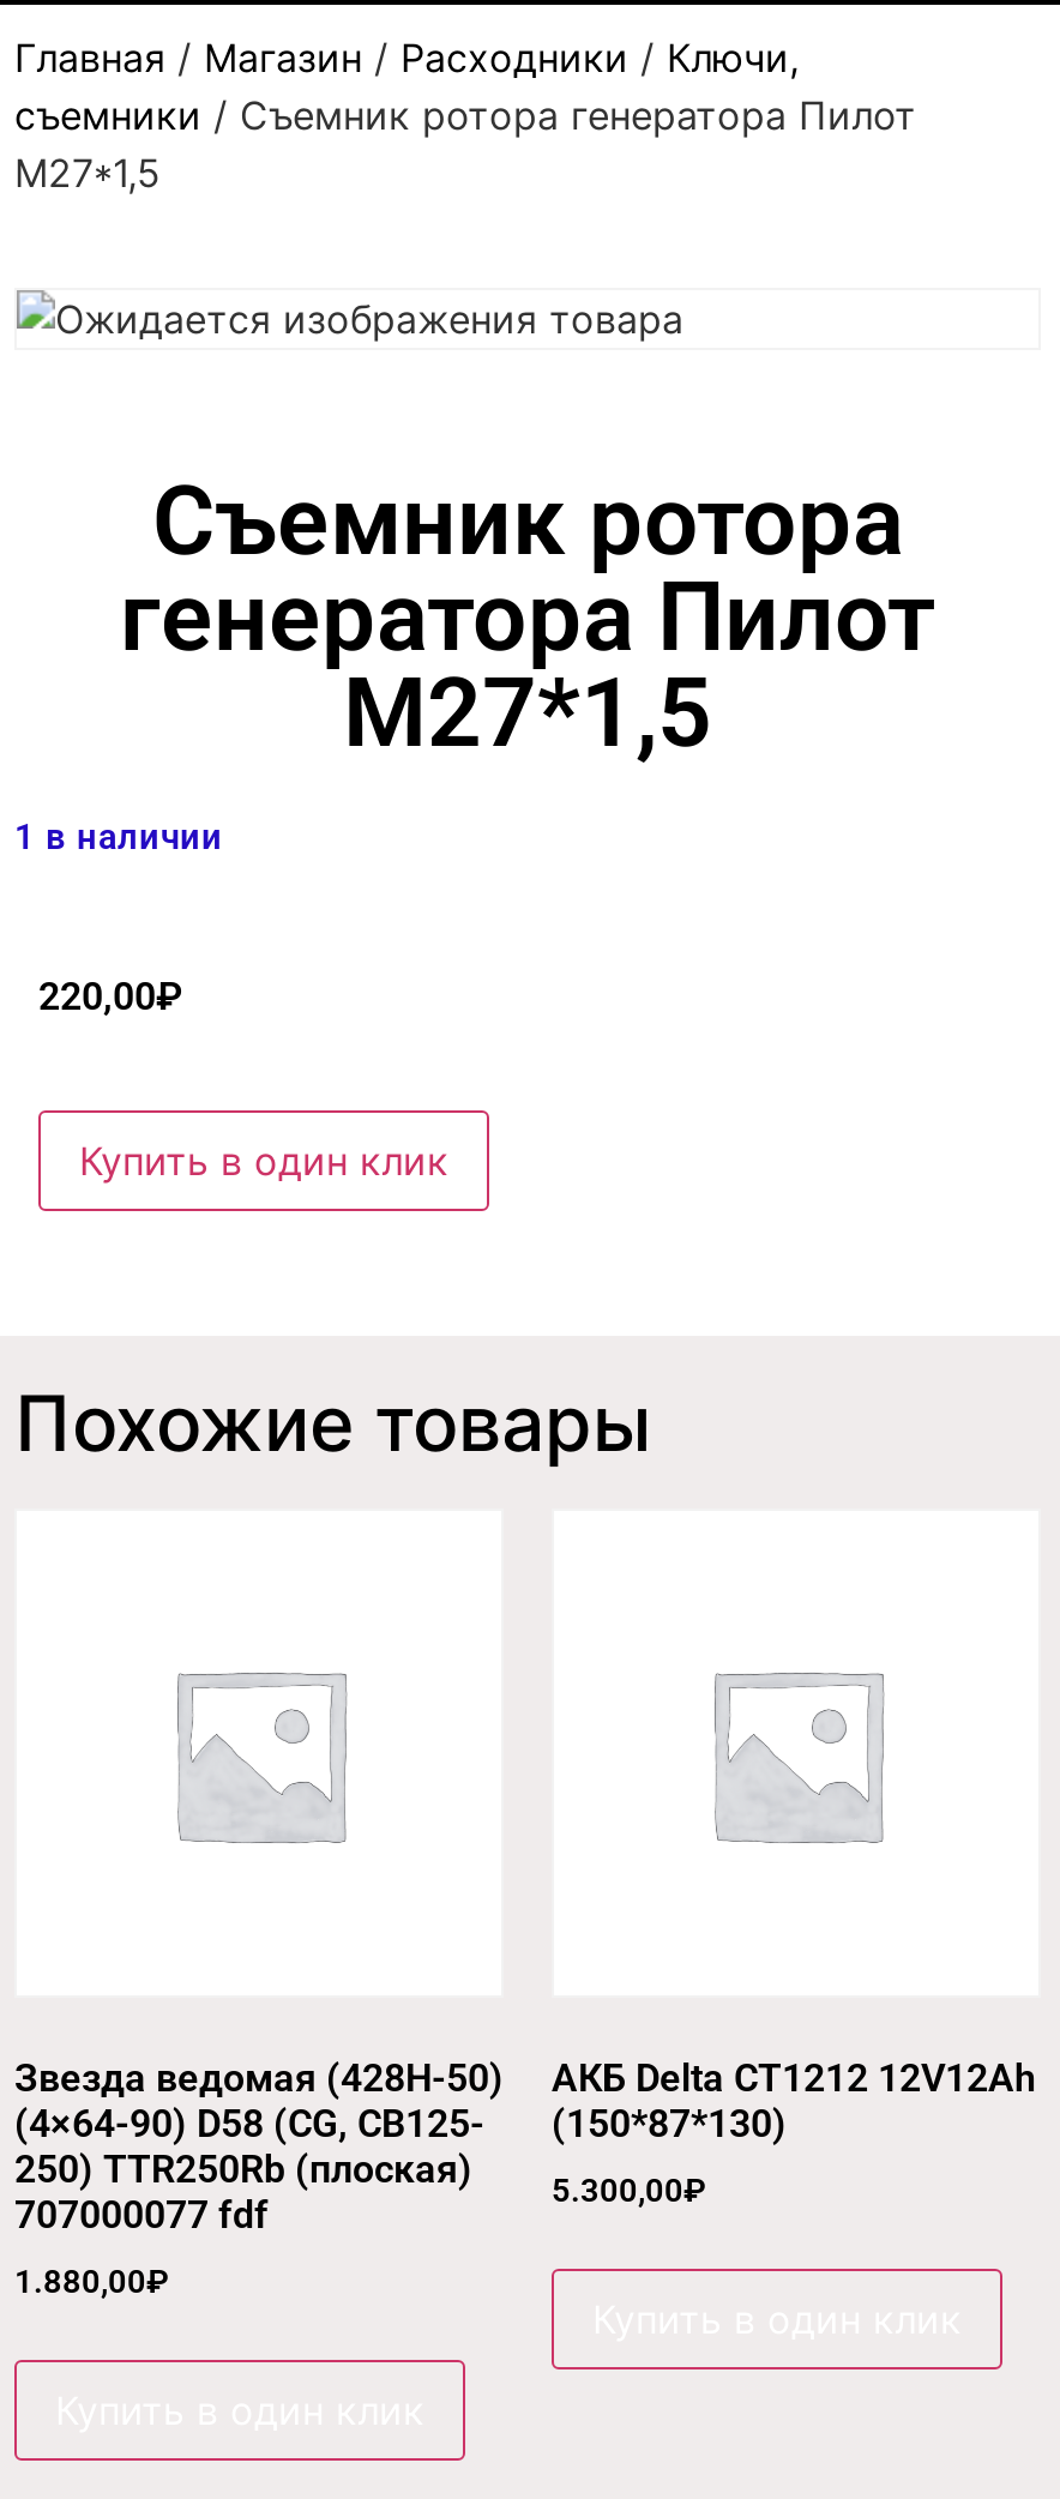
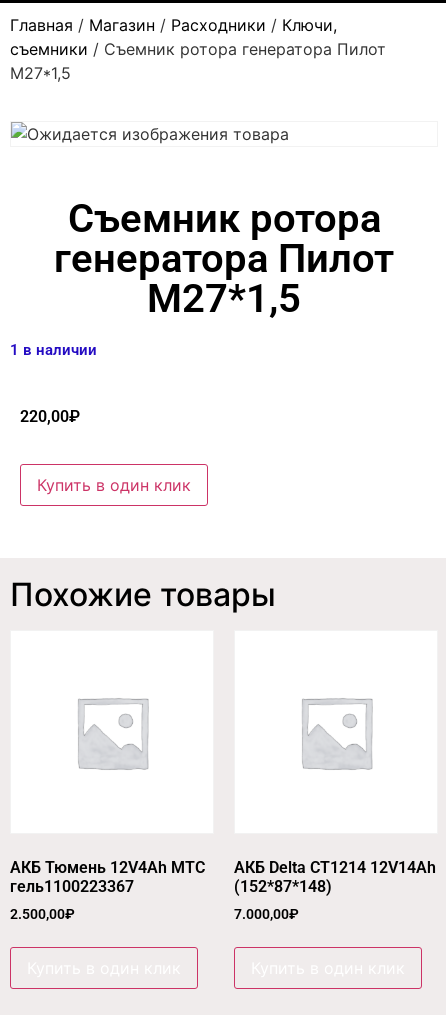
[14,2055,504,2237] Звезда ведомая (428H-50) | (4×64-90) D58 (CG, CB125- | 250) TTR250Rb (плоская) | 707000077 fdf -> [10,858,205,896] АКБ Тюмень 12V4Аh МТС | гель1100223367
[552,2055,1036,2100] АКБ Delta CT1212 12V12Ah -> [234,858,436,877] АКБ Delta CT1214 12V14Ah
[552,2100,787,2146] (150*87*130) -> [234,877,332,896] (152*87*148)
[552,2170,707,2208] 5.300,00₽ -> [234,906,299,922] 7.000,00₽
[14,2261,170,2299] 1.880,00₽ -> [10,906,75,922] 2.500,00₽

